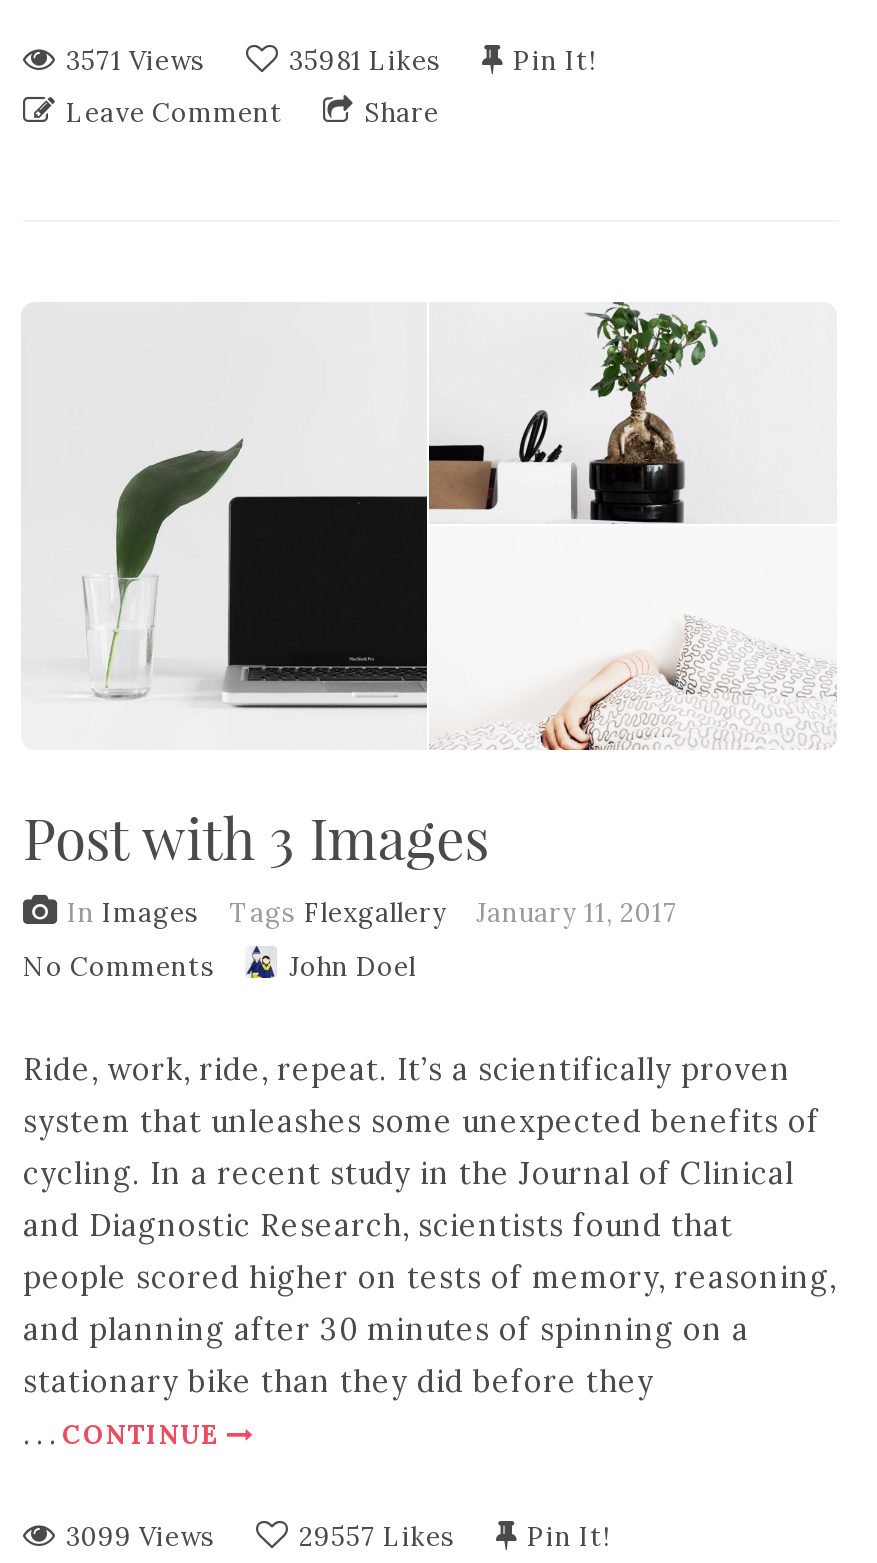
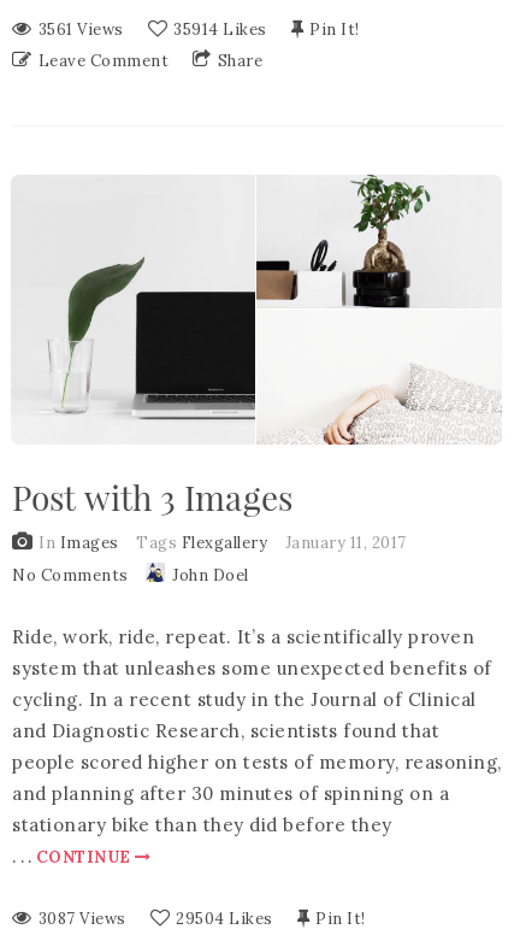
[66,44,206,78] 3571 Views -> [38,19,123,40] 3561 Views
[289,44,442,78] 35981 Likes -> [173,19,267,40] 35914 Likes
[66,1520,216,1554] 3099 Views -> [38,908,126,929] 3087 Views
[299,1520,456,1554] 29557 Likes -> [176,908,273,929] 29504 Likes

